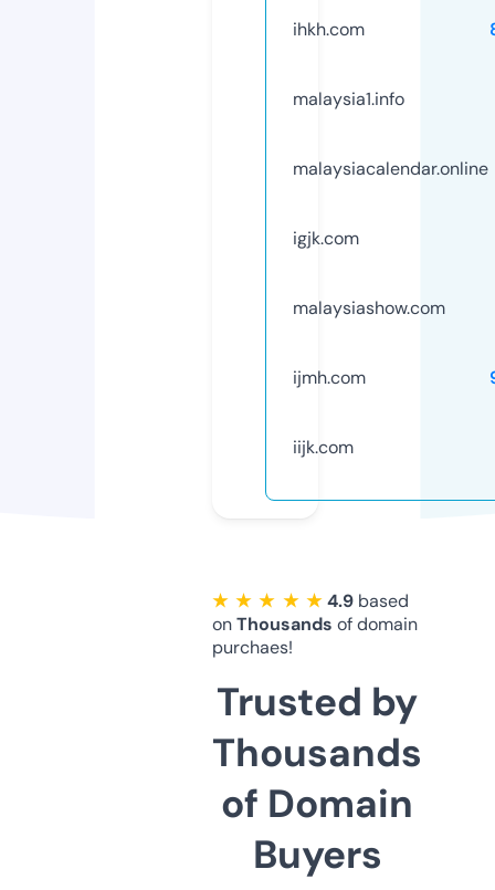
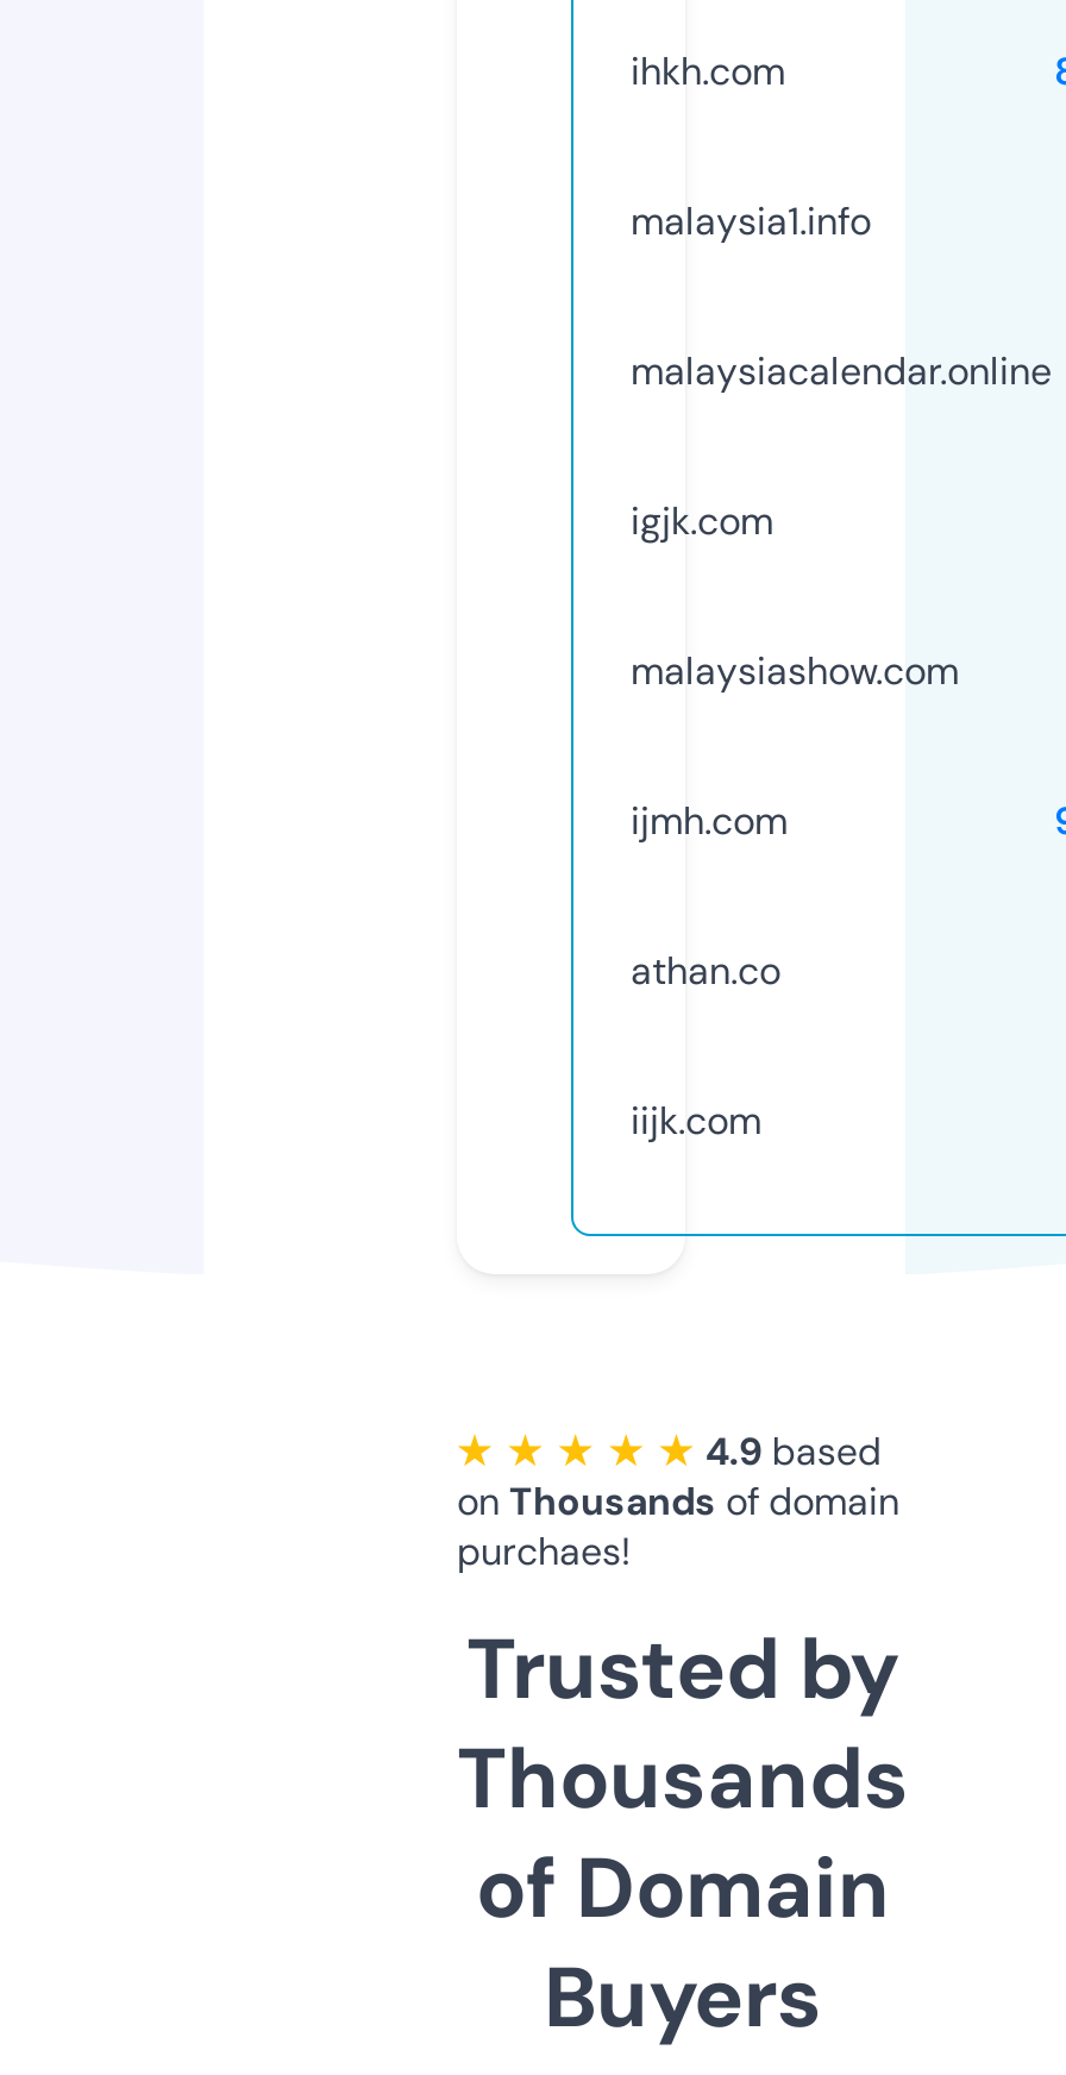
none -> [631,945,780,995] athan.co

